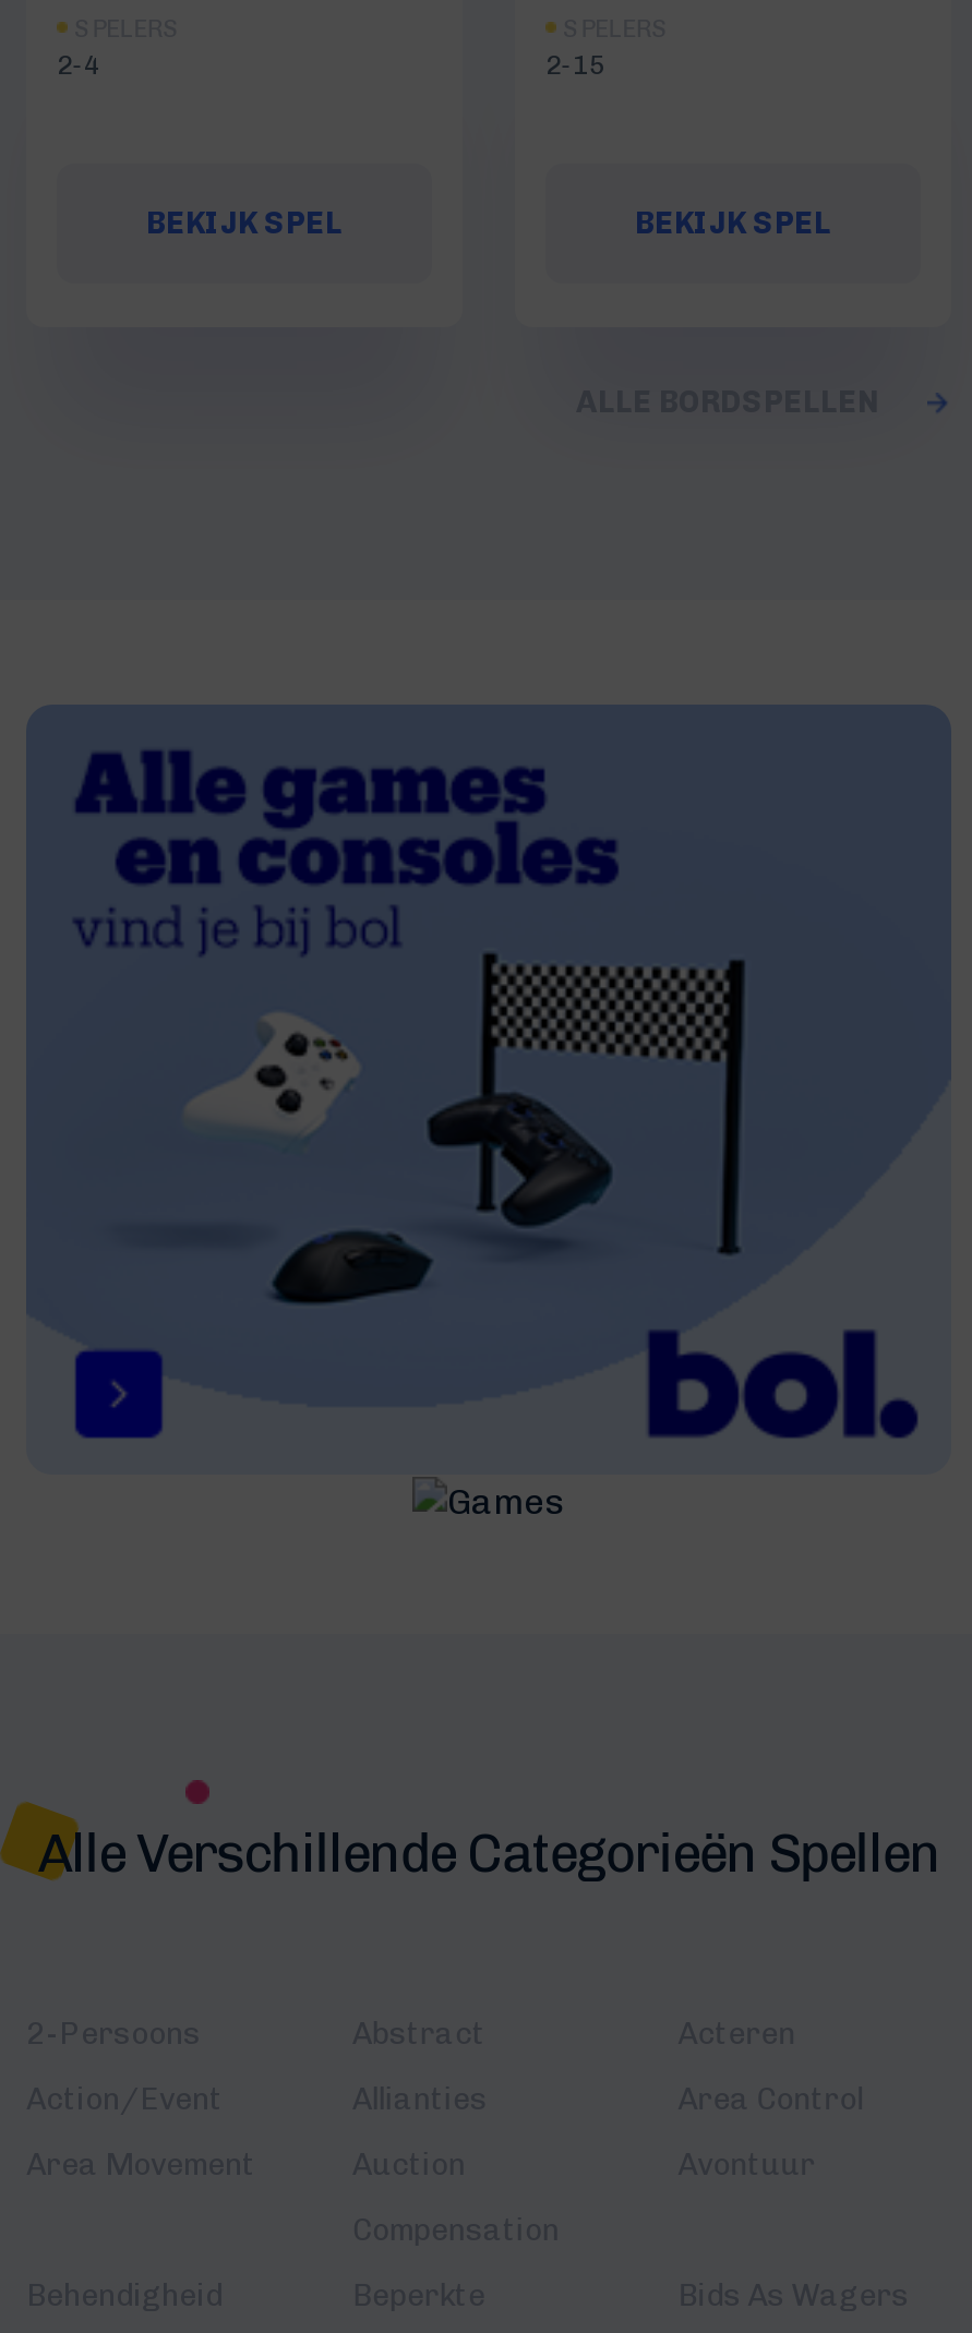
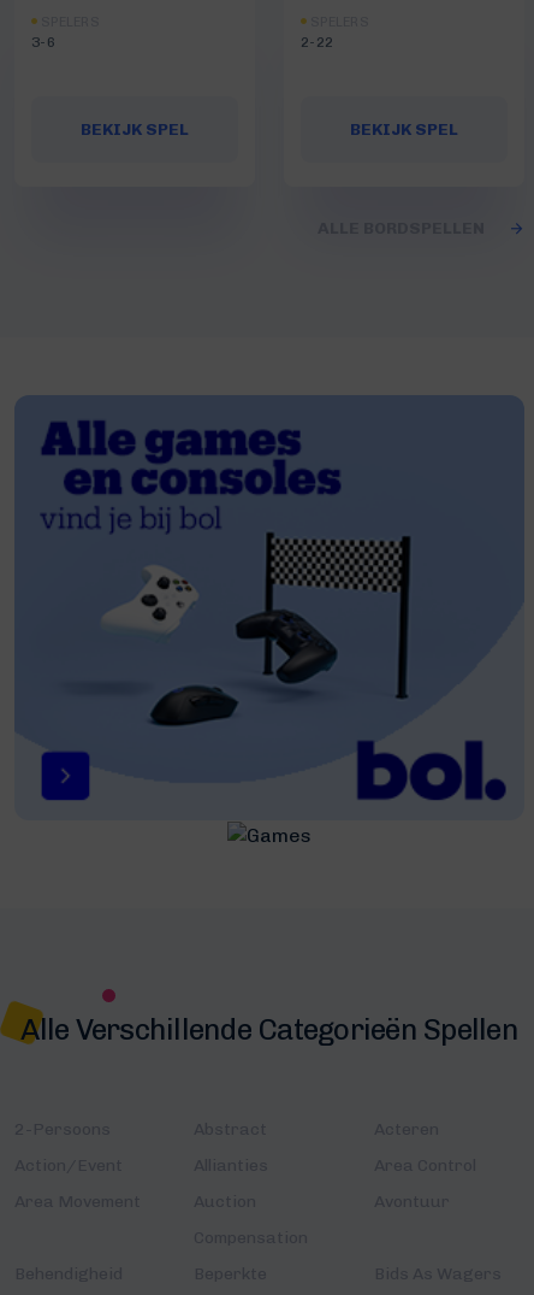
[57,50,100,81] 2-4 -> [31,34,55,51] 3-6
[545,50,605,81] 2-15 -> [301,34,333,51] 2-22

